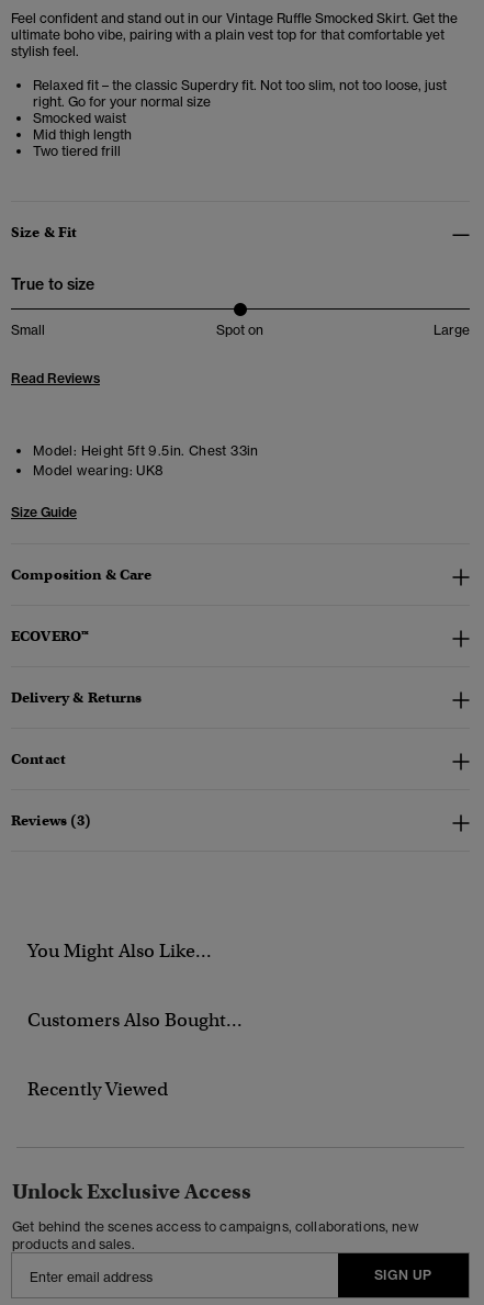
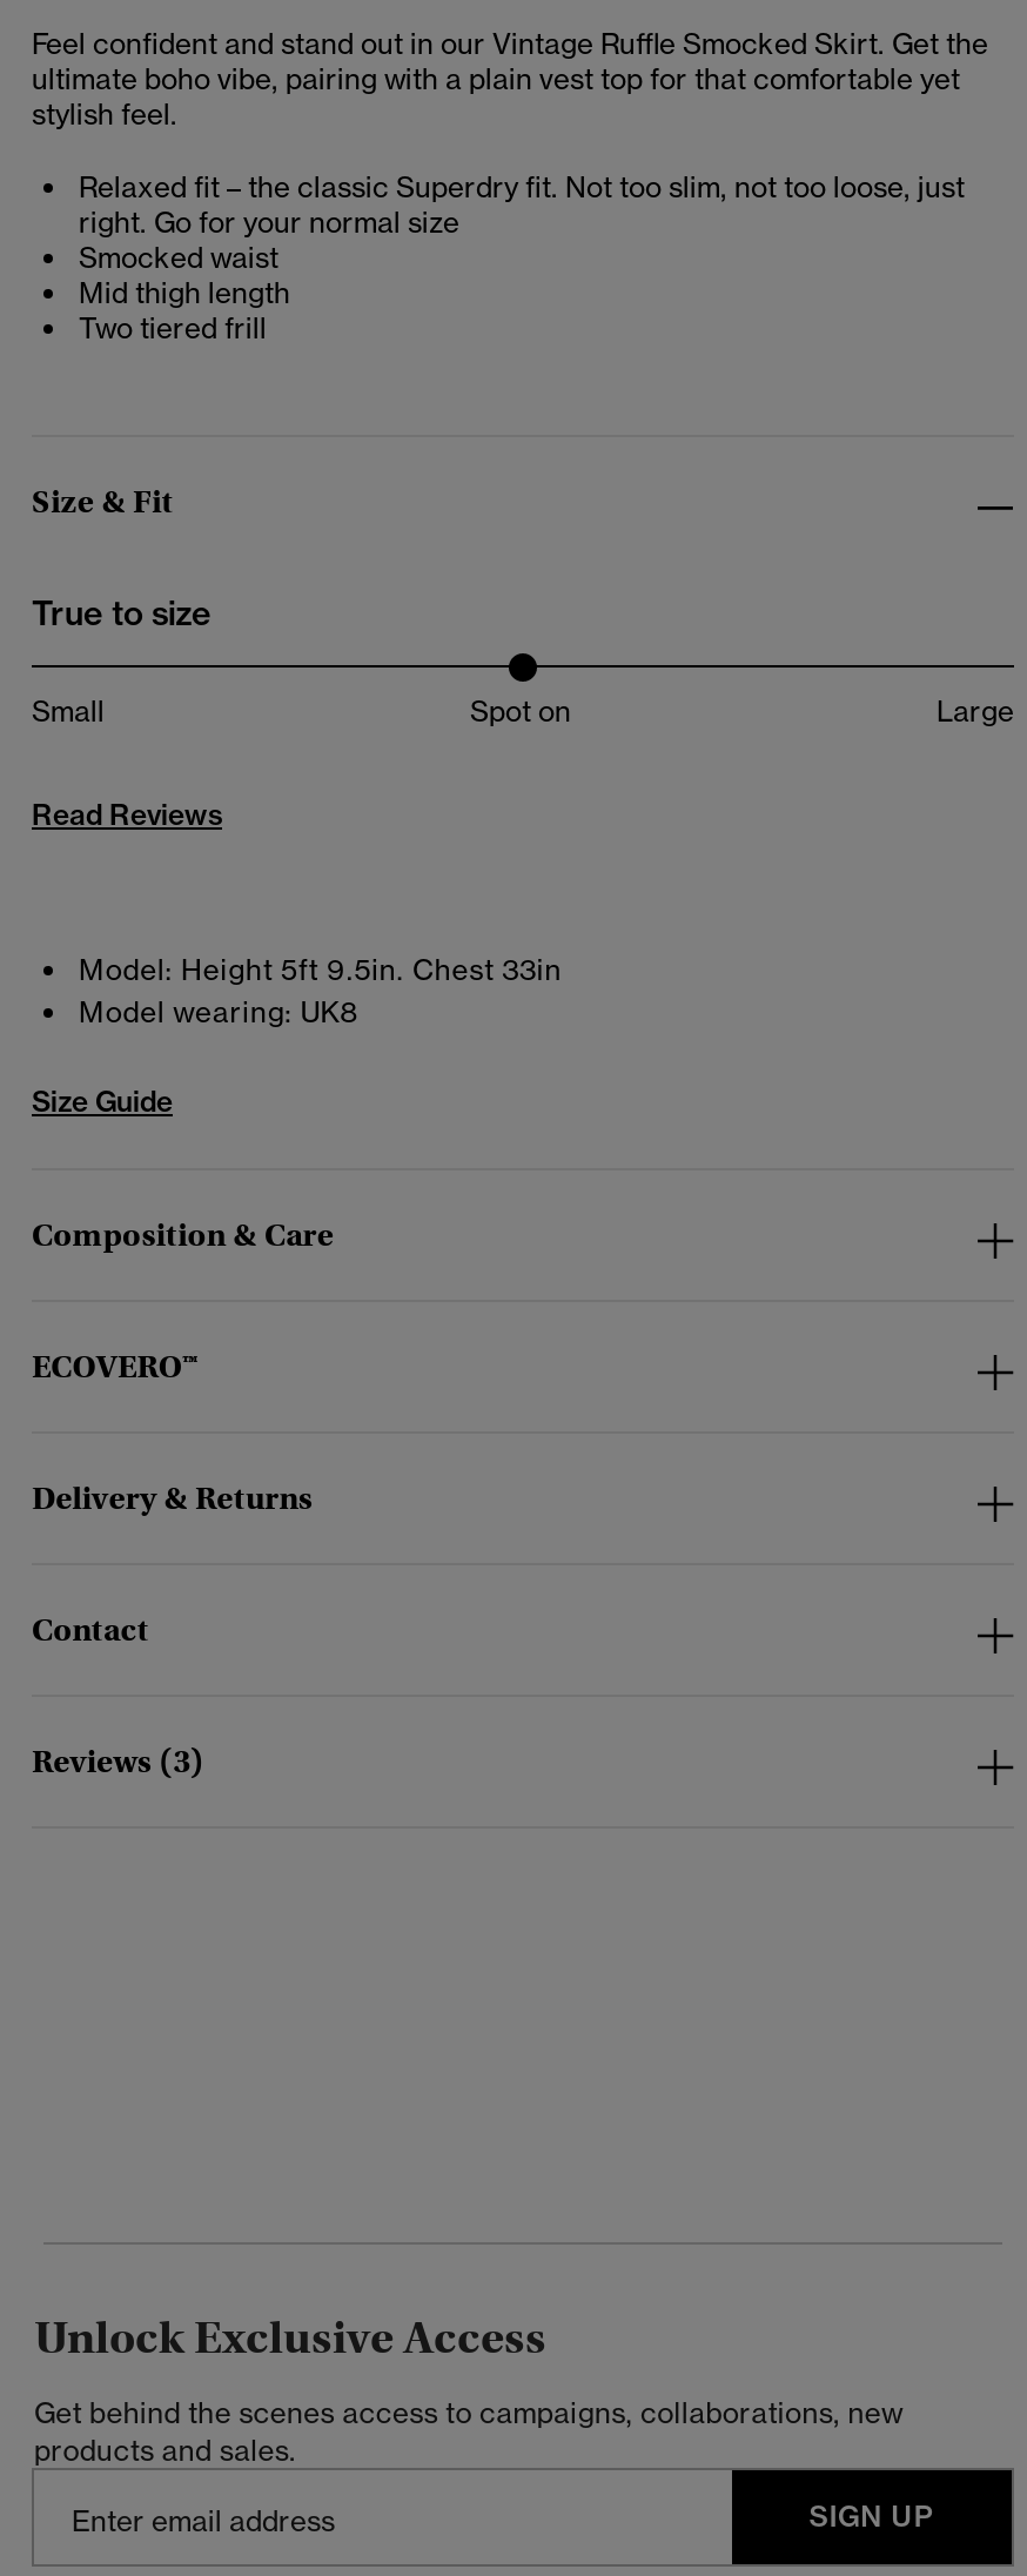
[27,940,243,1101] You Might Also Like... | Customers Also Bought... | Recently Viewed -> none

